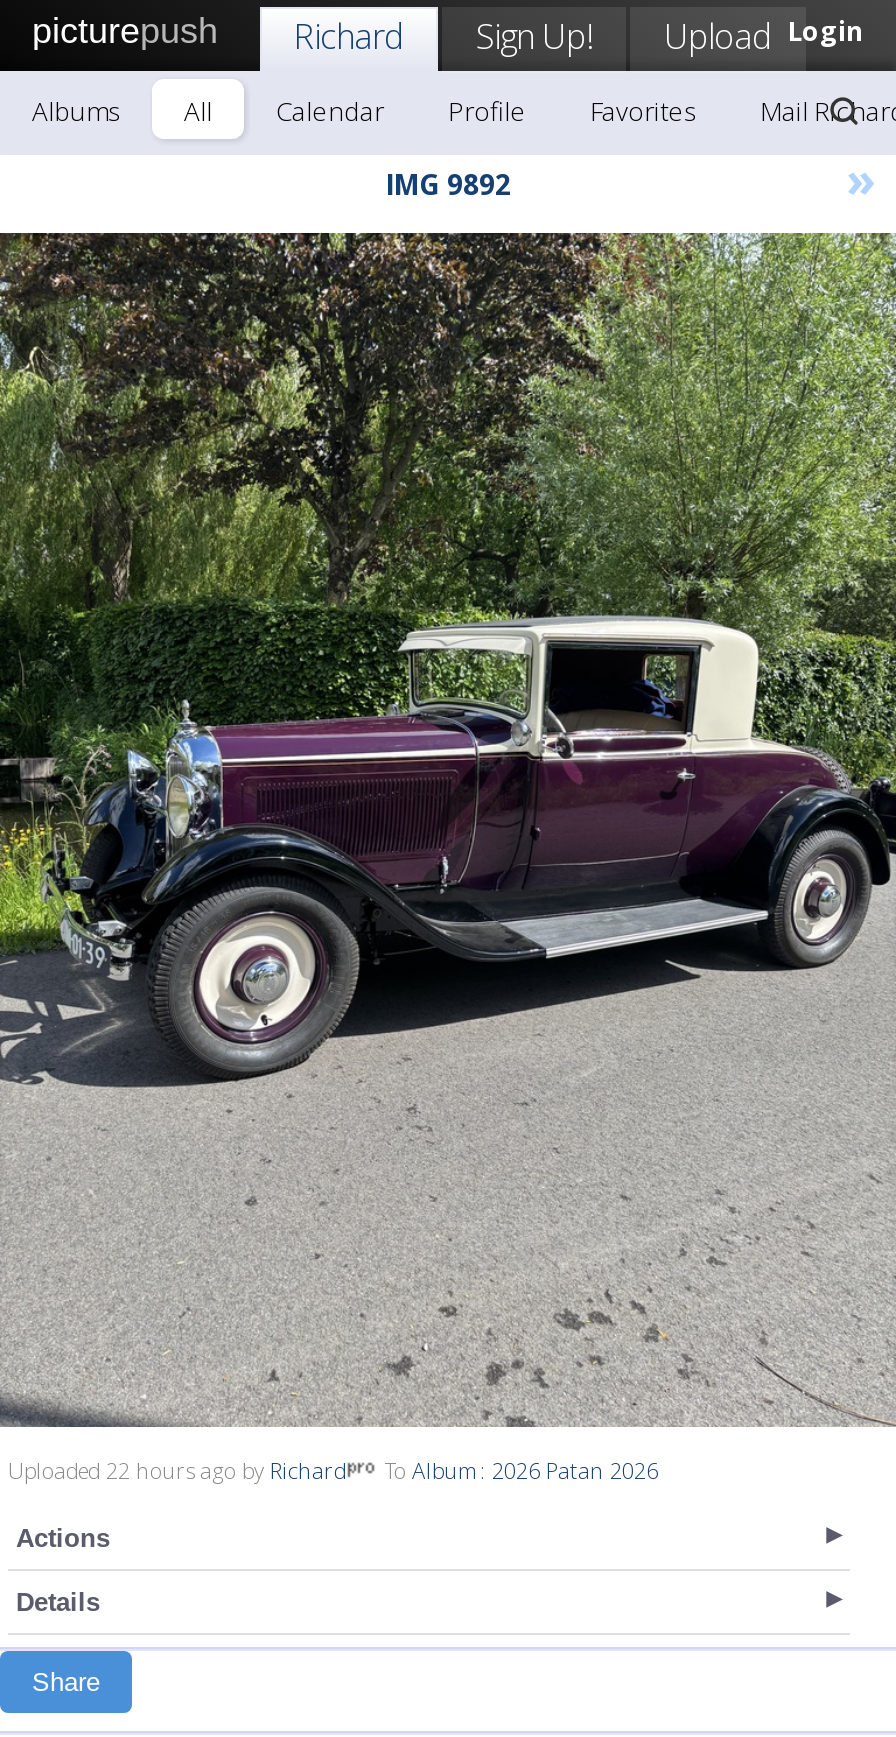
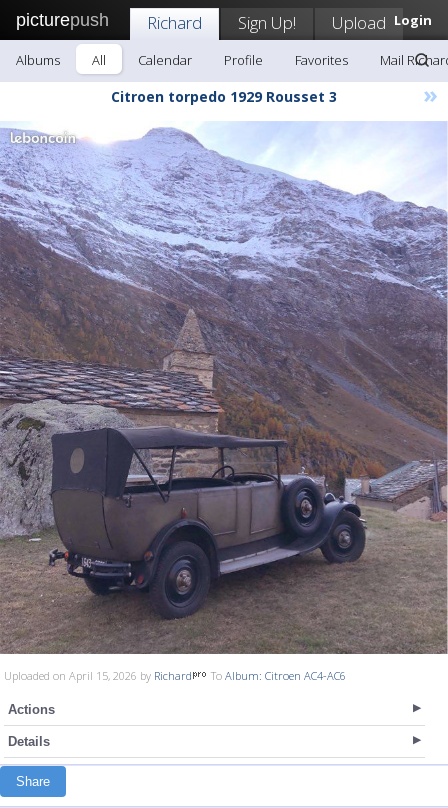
[385,165,511,203] IMG 9892 -> [111,87,337,106] Citroen torpedo 1929 Rousset 3
[6,231,890,1486] [image] | Uploaded 22 hours ago by Richard | To Album: 2026 Patan 2026 -> [3,121,445,682] [image] | Uploaded on April 15, 2026 by Richard | To Album: Citroen AC4-AC6

